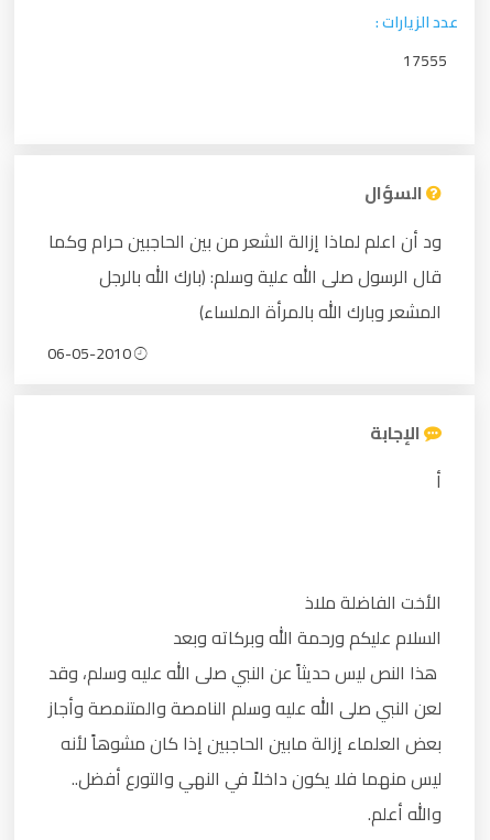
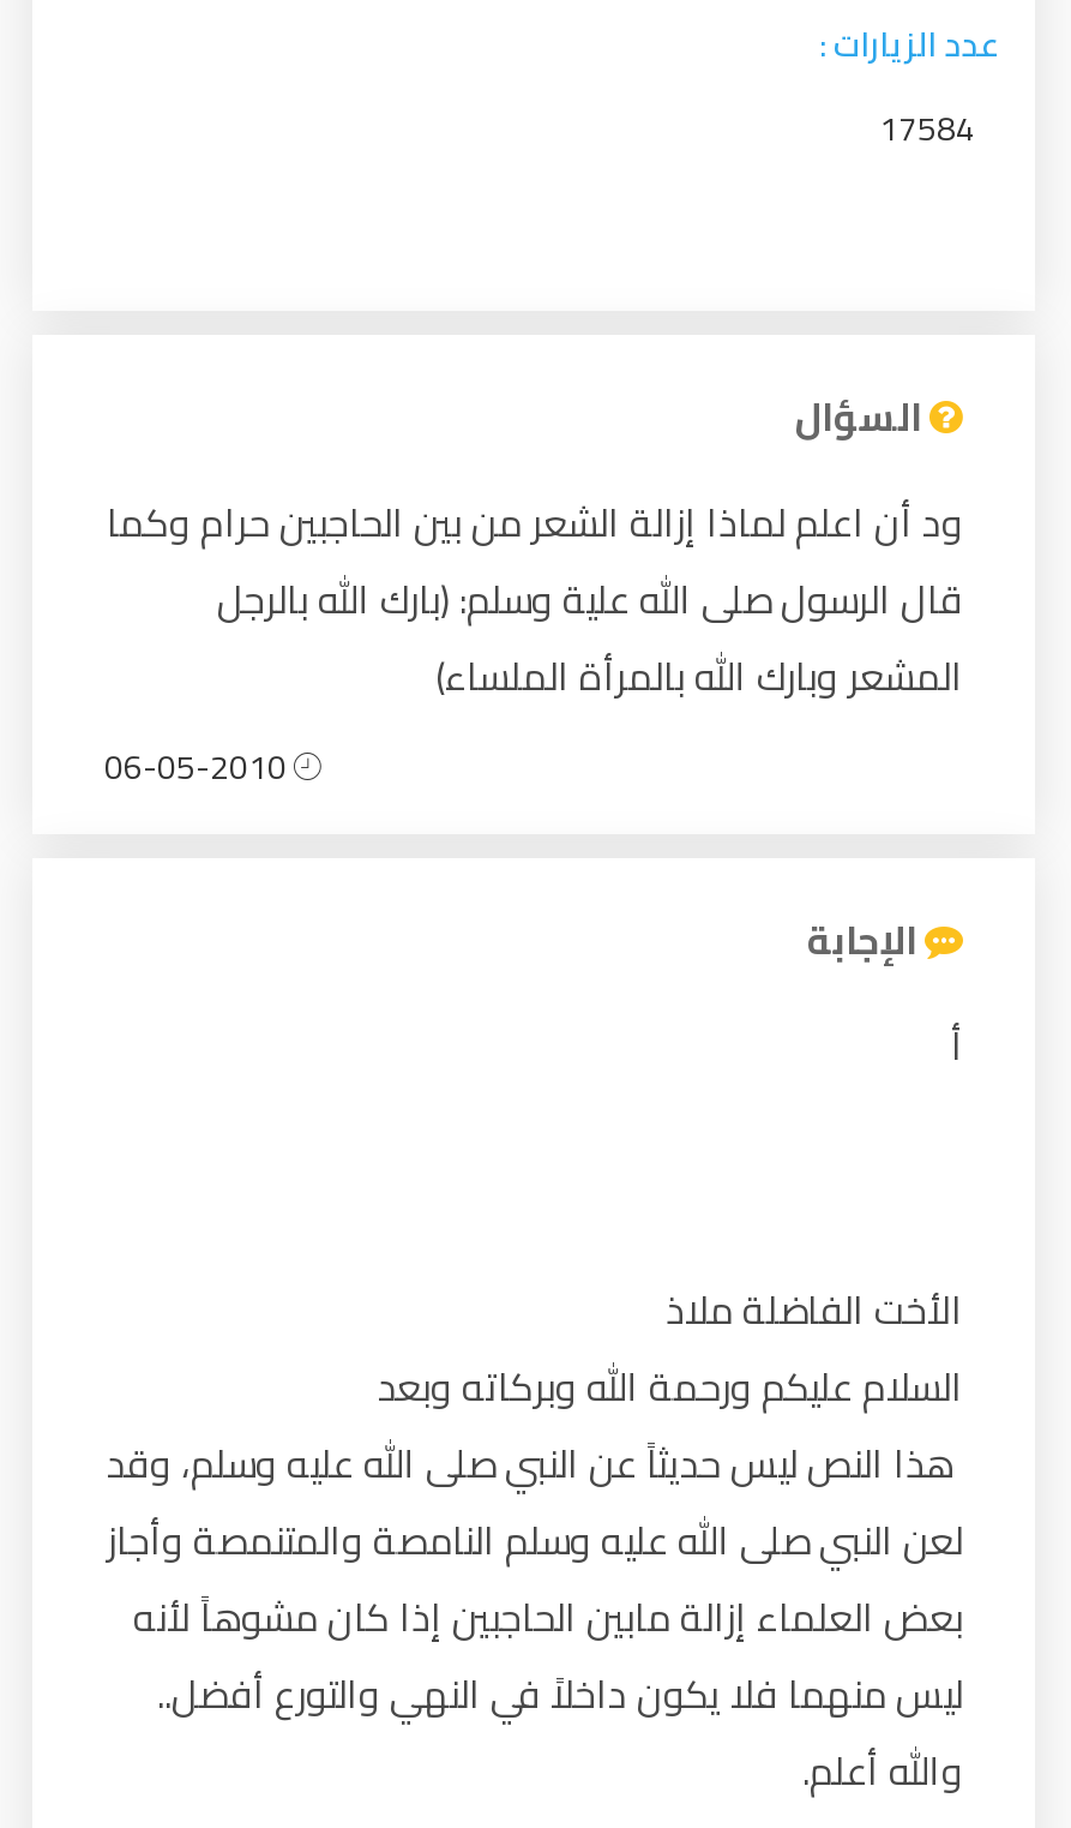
[403,46,447,75] 17555 -> [879,97,975,160] 17584

